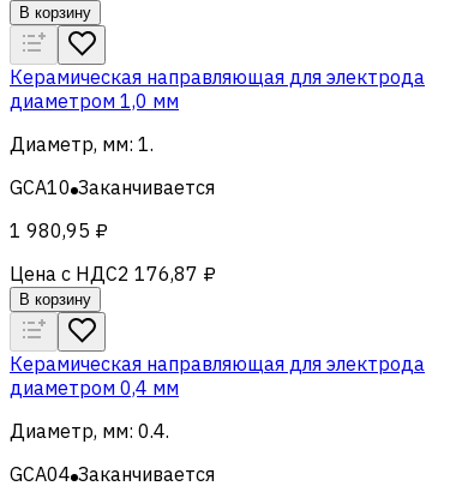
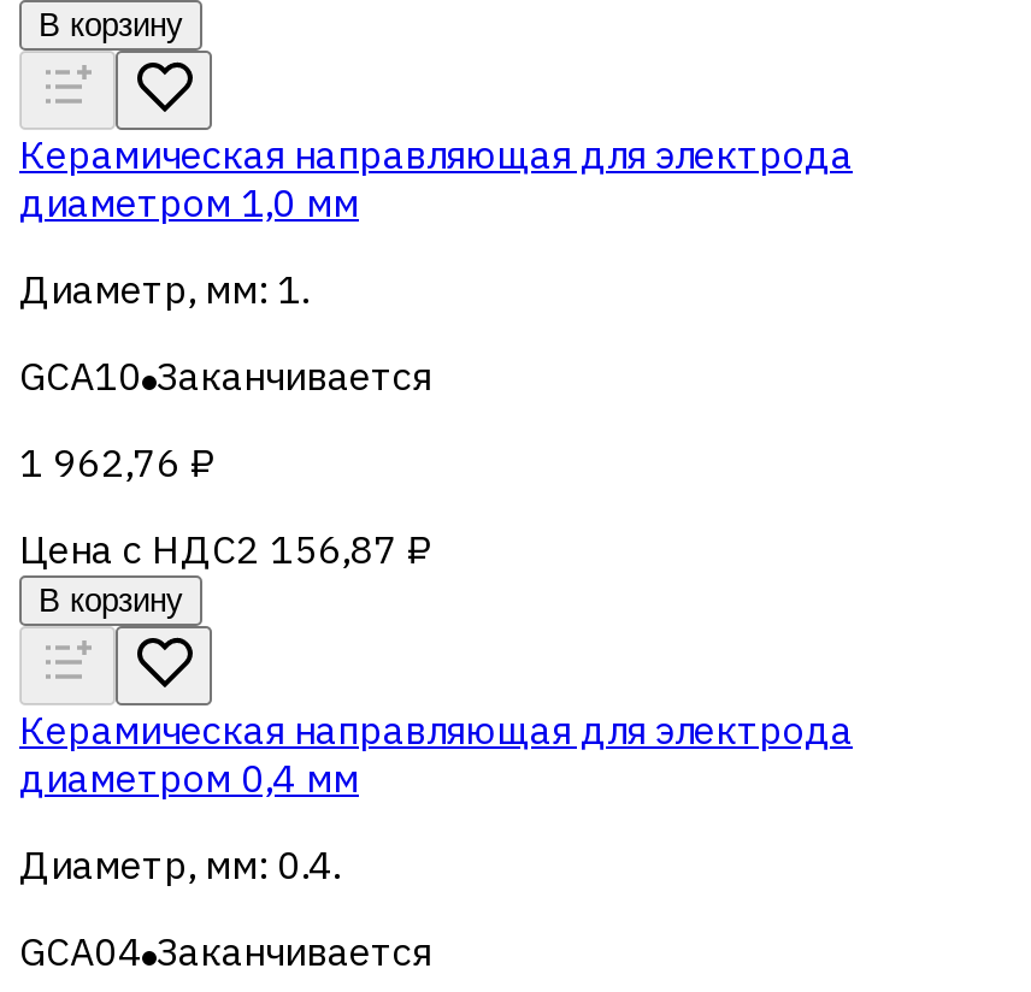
[10,218,108,242] 1 980,95 ₽ -> [19,438,217,486] 1 962,76 ₽
[10,261,216,285] Цена с НДС2 176,87 ₽ -> [19,525,434,573] Цена с НДС2 156,87 ₽

